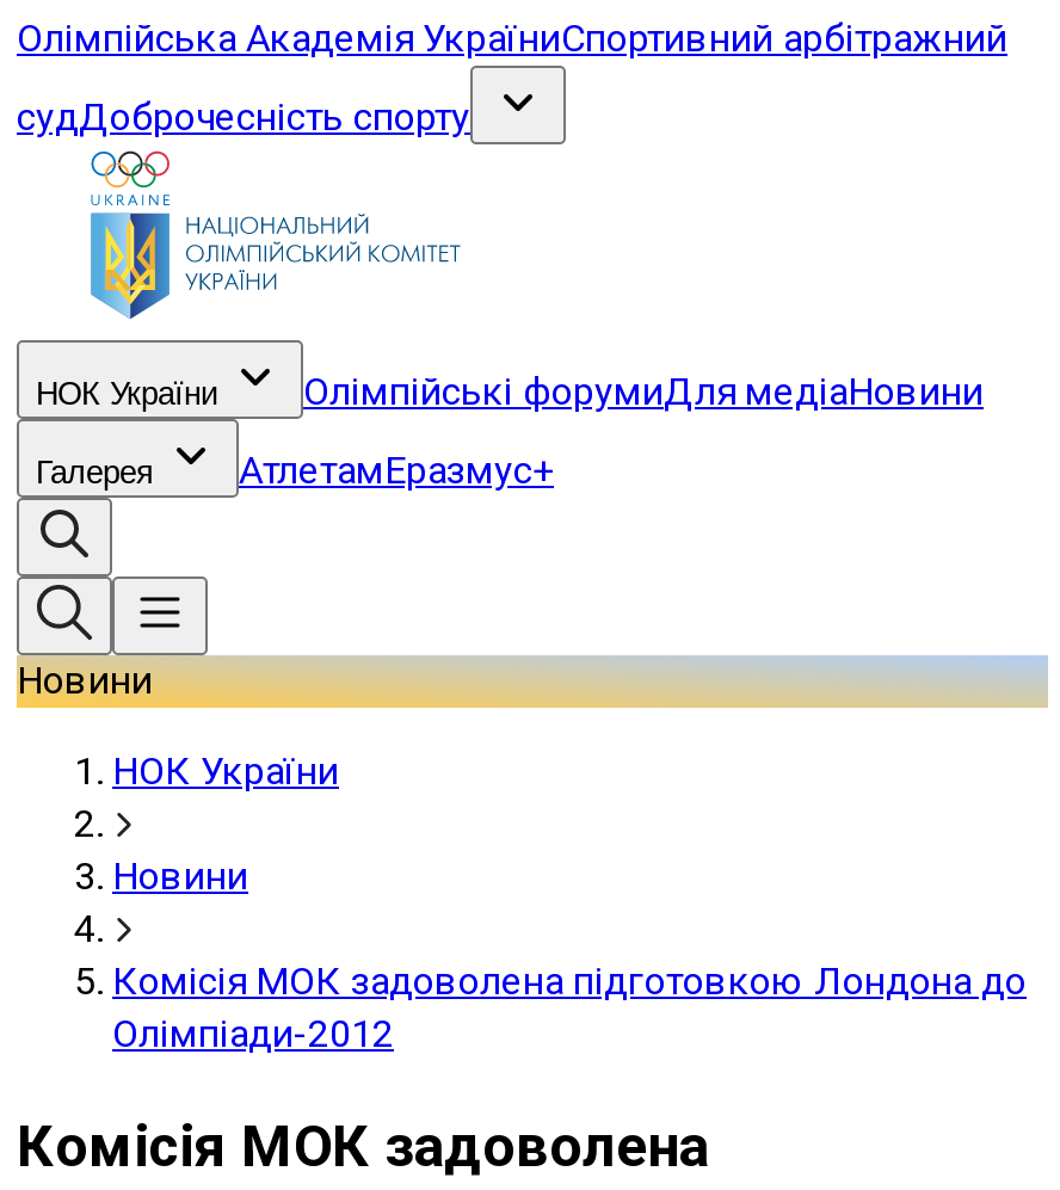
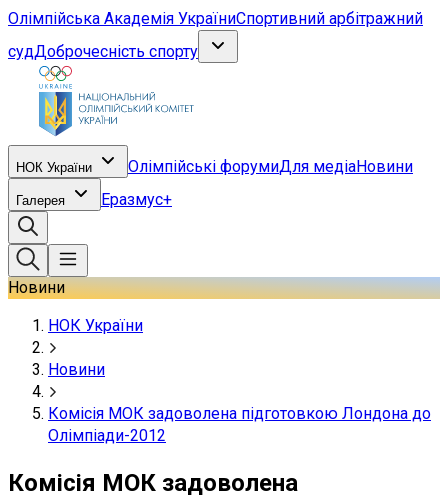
[239,448,554,493] АтлетамЕразмус+ -> [101,190,172,209] Еразмус+

